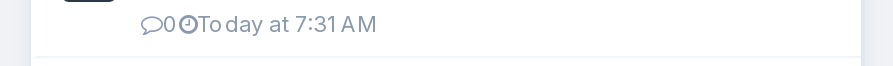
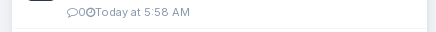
[163,10,377,38] 0 Today at 7:31 AM -> [78,5,190,19] 0 Today at 5:58 AM

